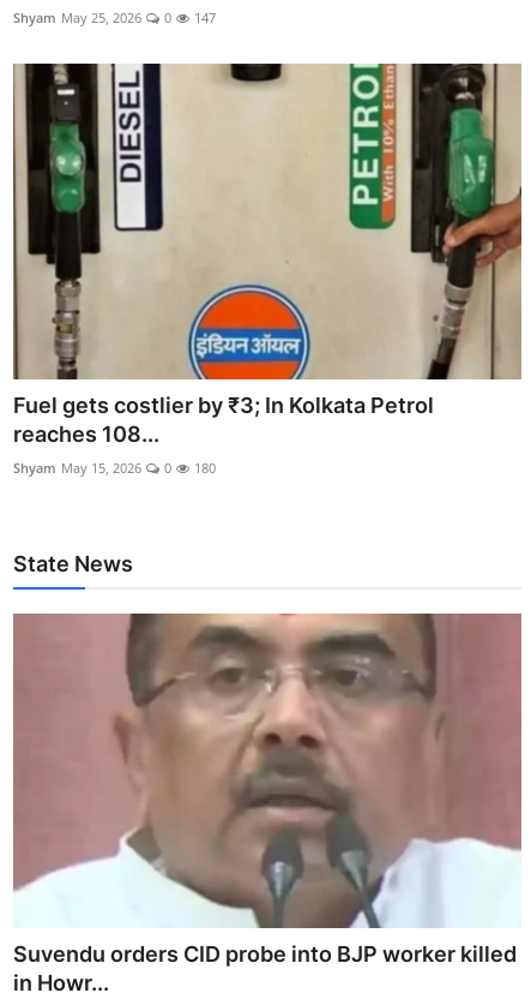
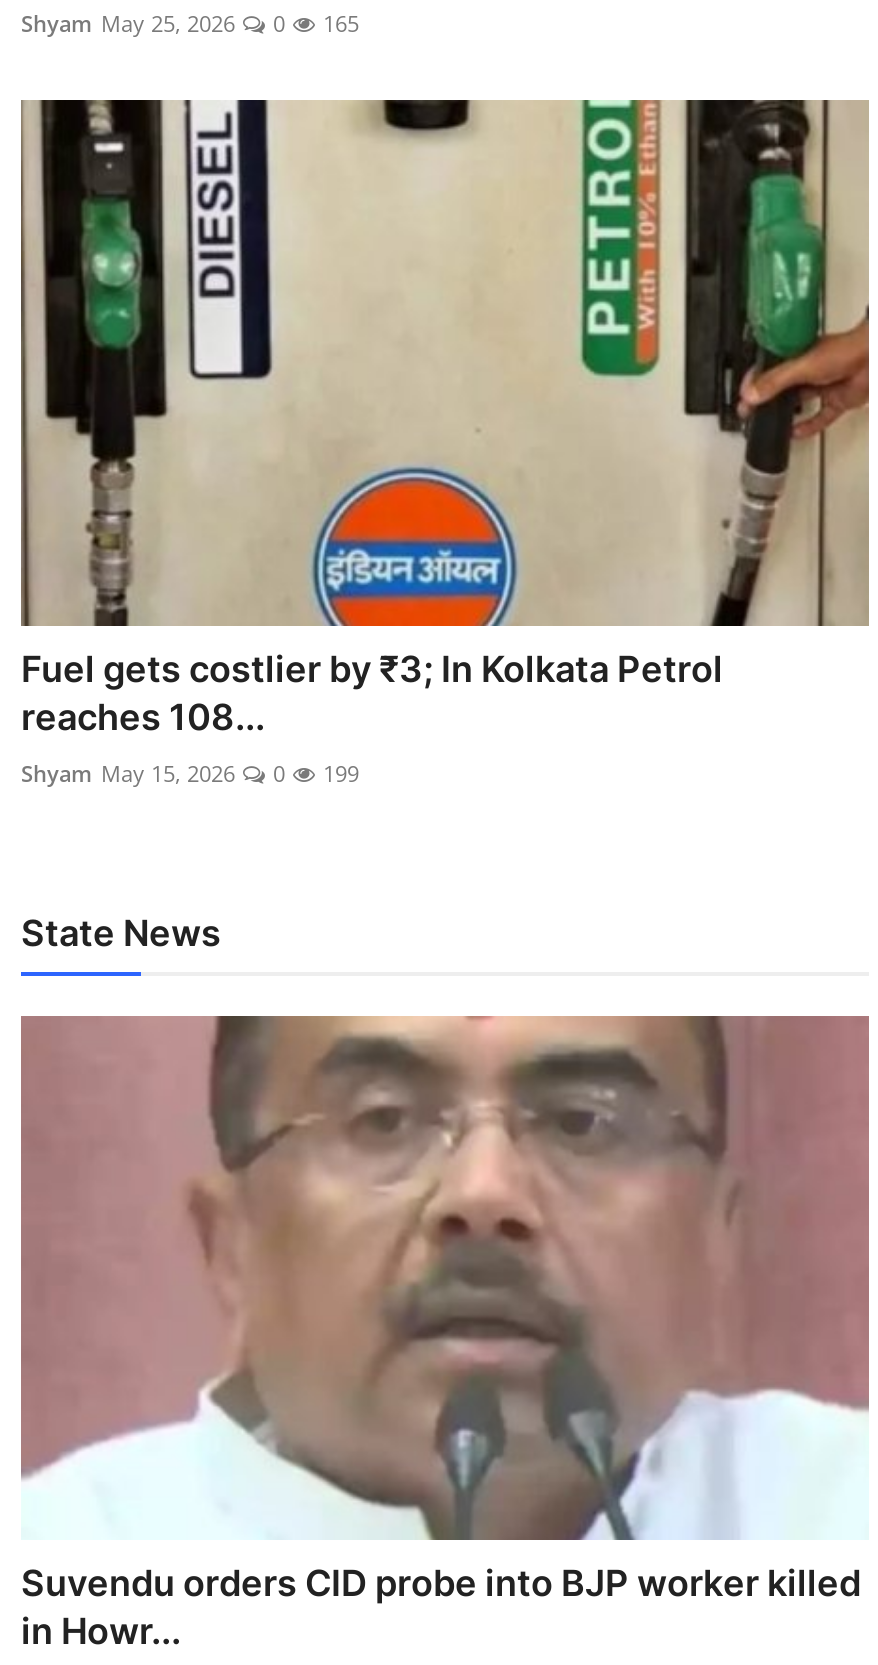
[13,9,216,27] Shyam May 25, 2026 0 147 -> [21,9,359,39] Shyam May 25, 2026 0 165
[13,459,216,477] Shyam May 15, 2026 0 180 -> [21,758,359,788] Shyam May 15, 2026 0 199

